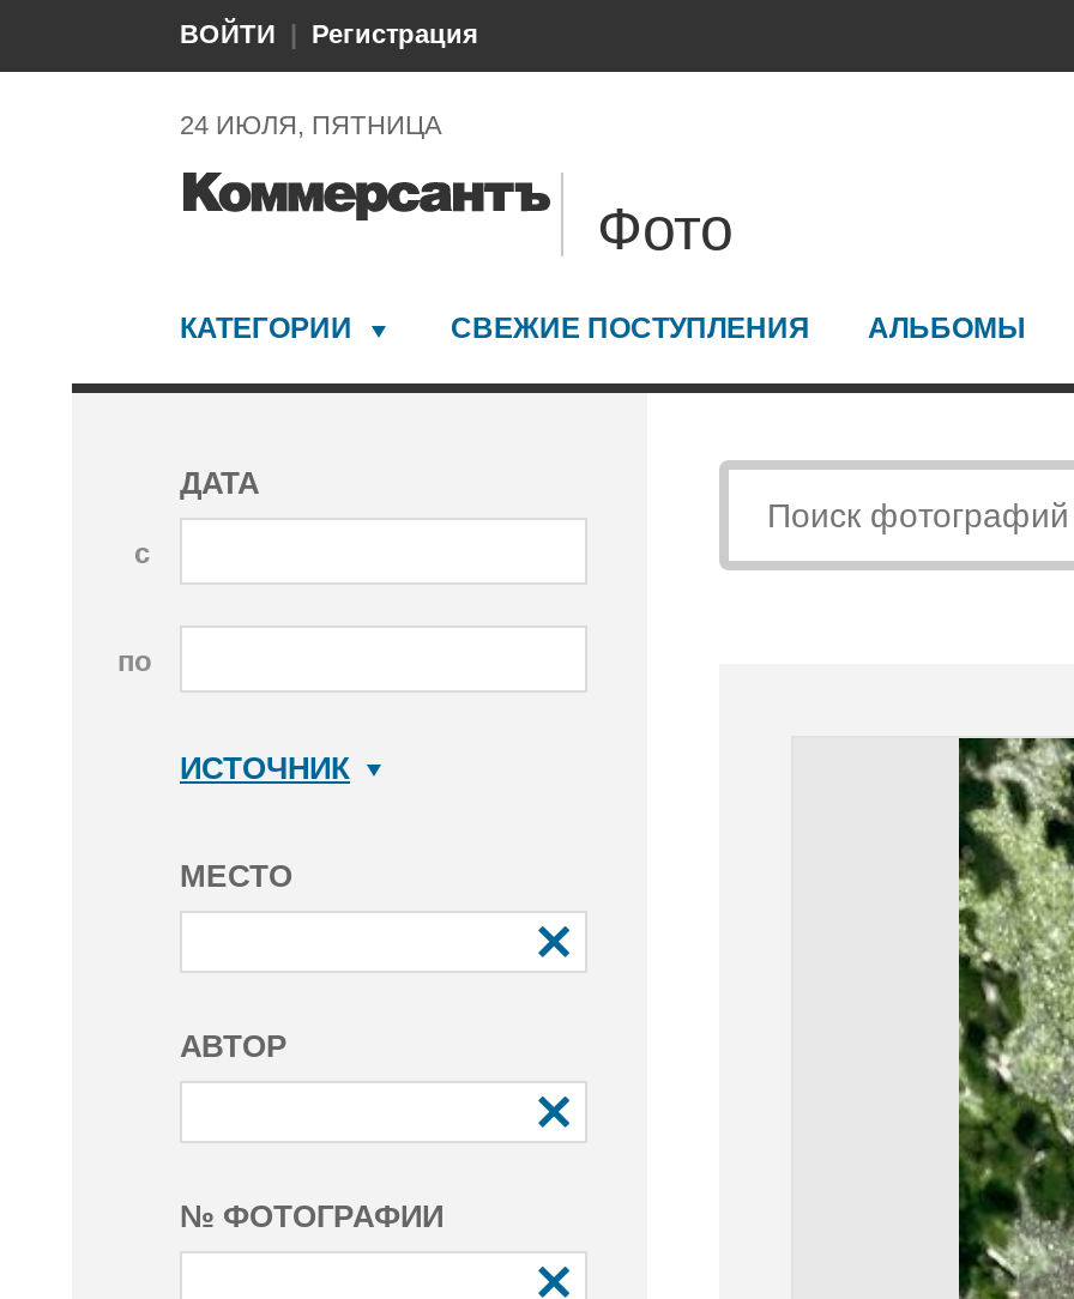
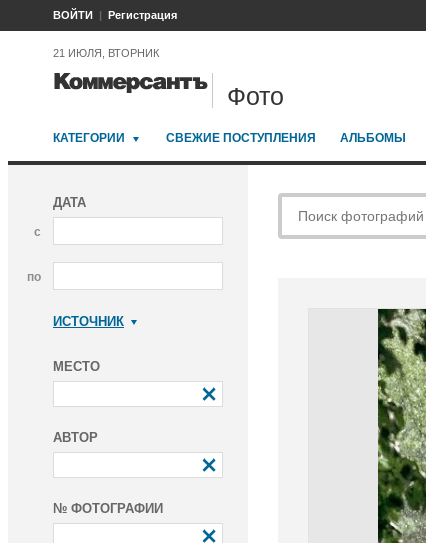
[180,110,441,139] 24 ИЮЛЯ, ПЯТНИЦА -> [53,47,159,59] 21 ИЮЛЯ, ВТОРНИК

